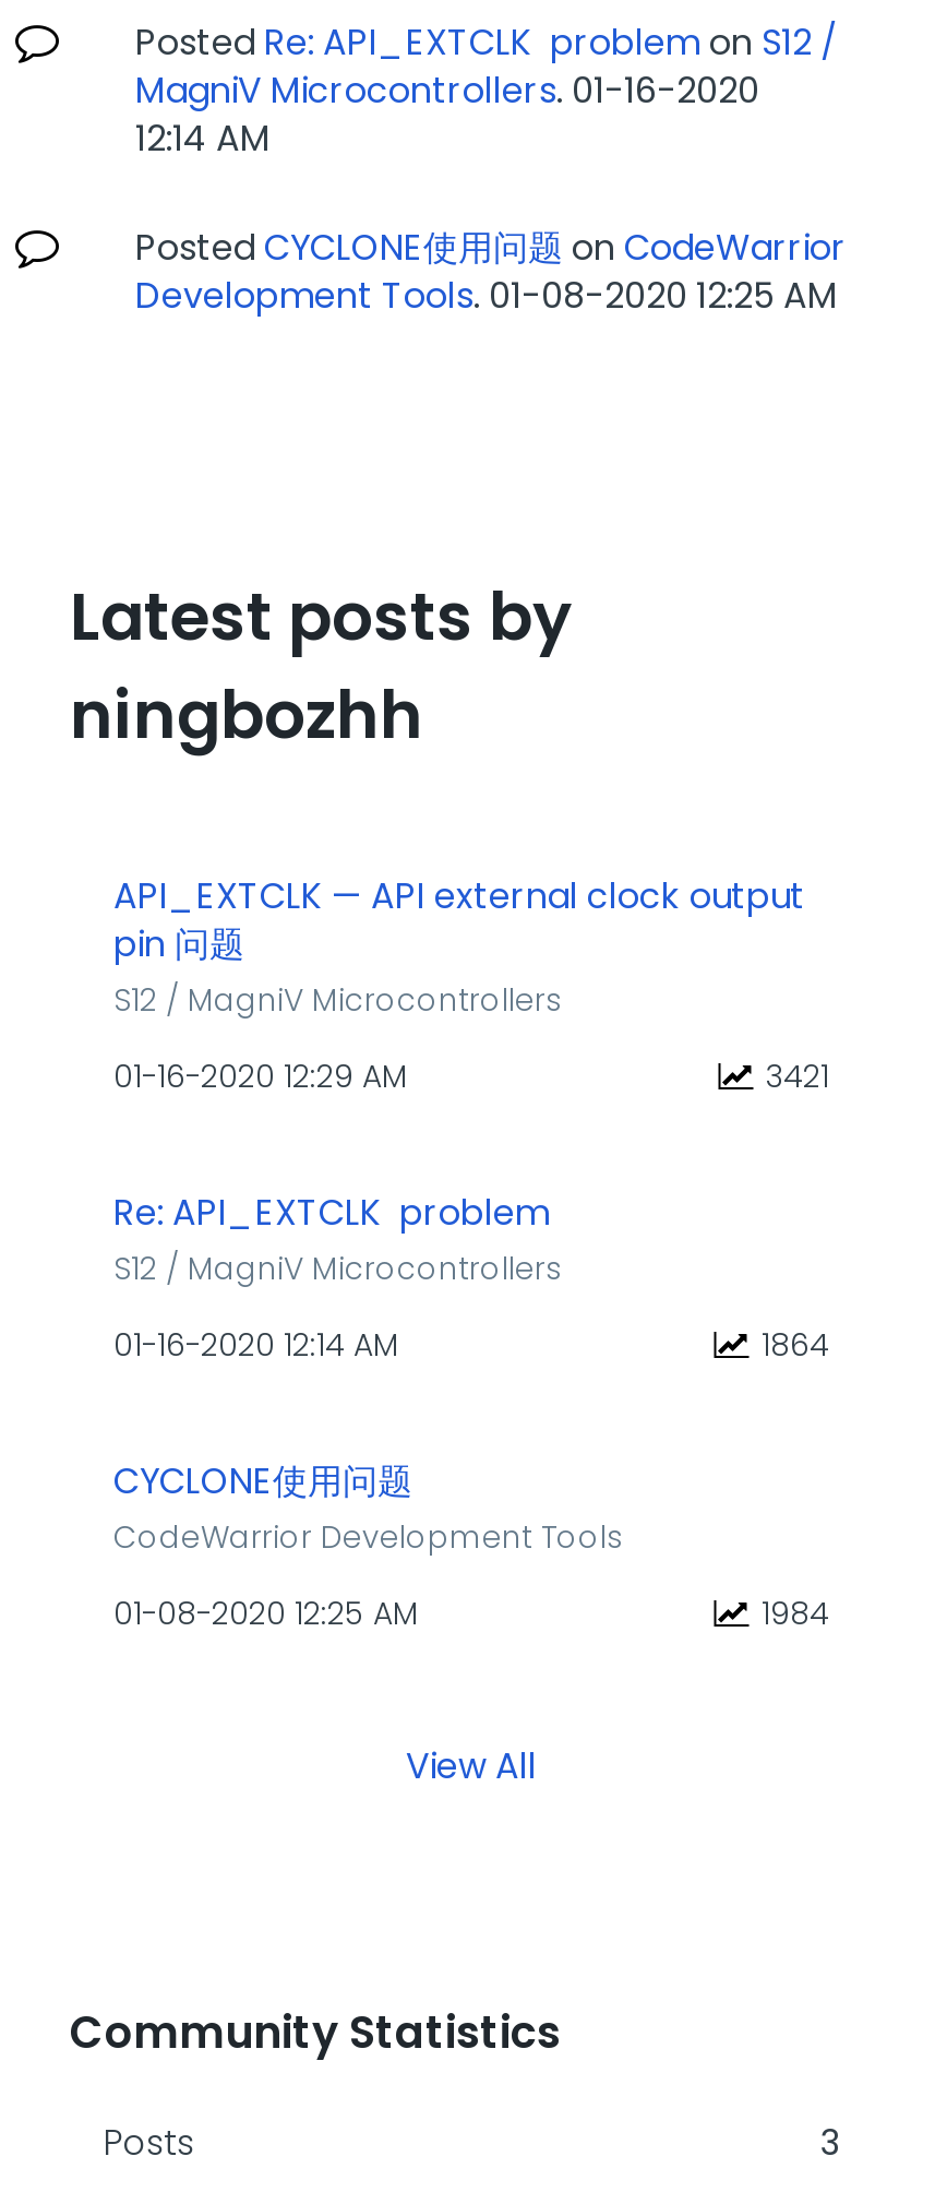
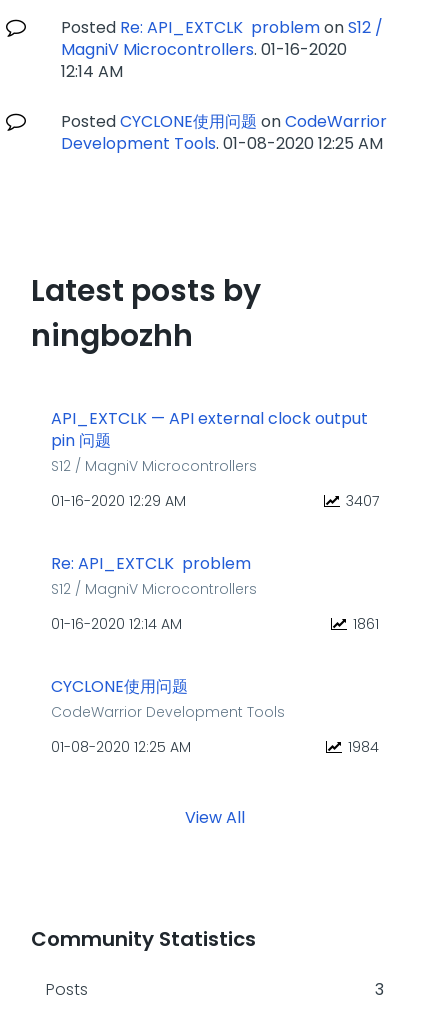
[757,1054,829,1097] 3421 -> [342,491,379,511] 3407
[753,1322,829,1366] 1864 -> [349,614,379,634] 1861

